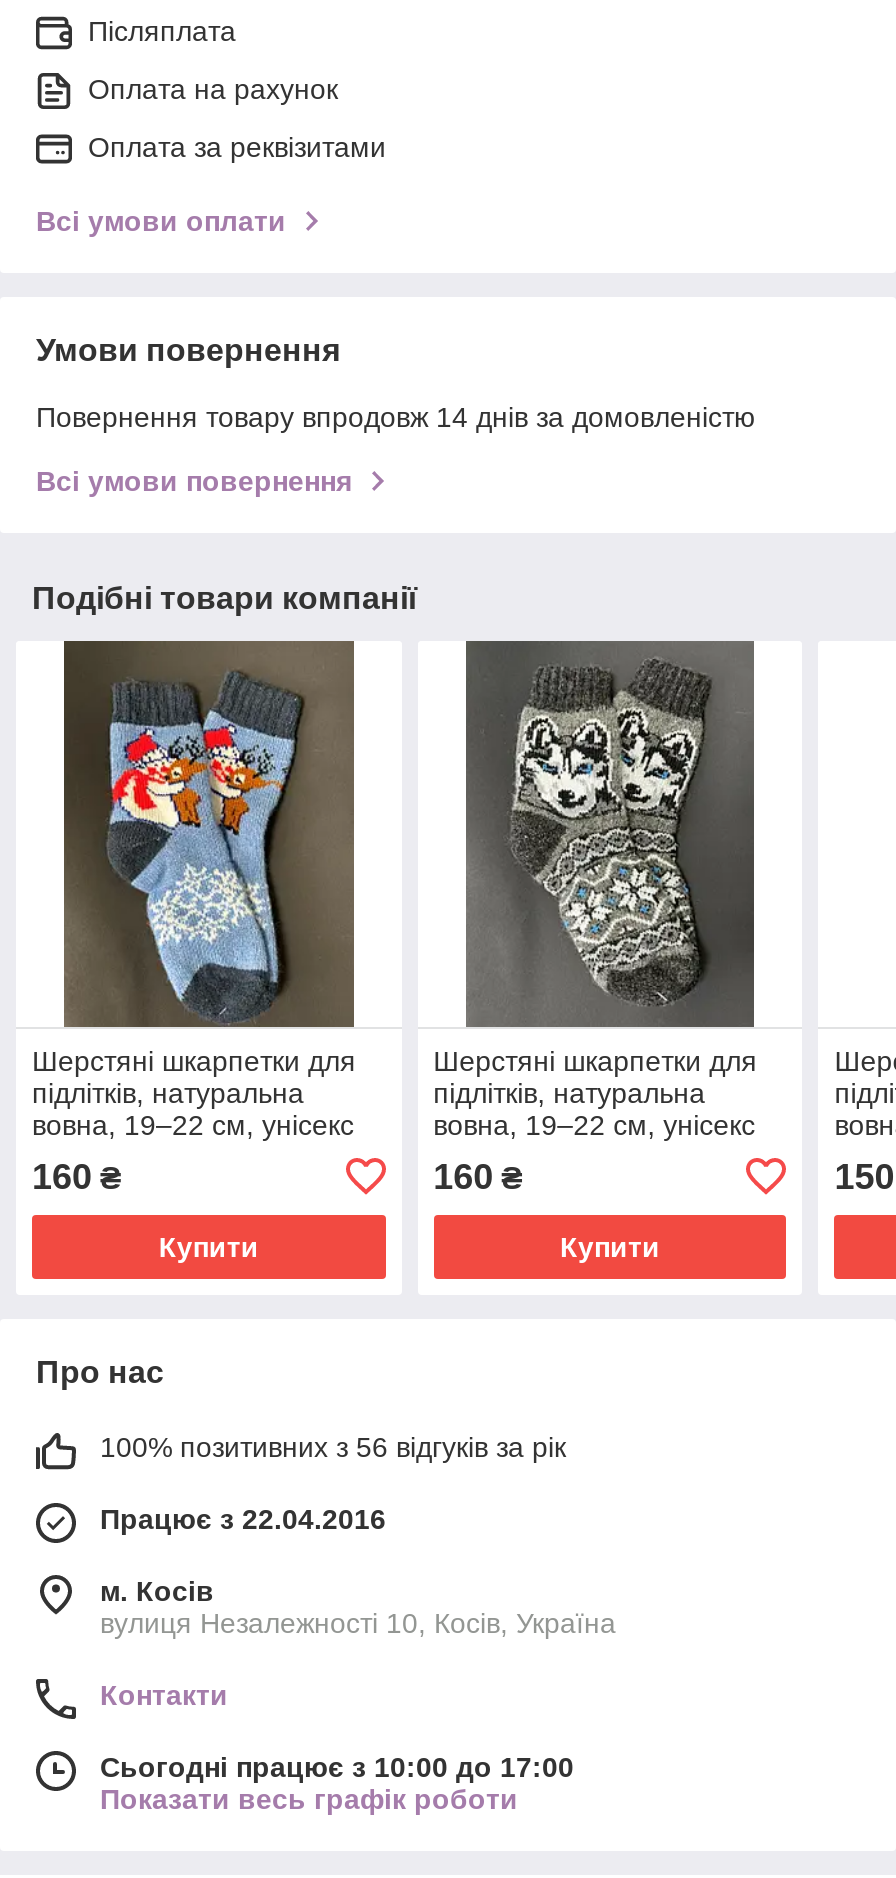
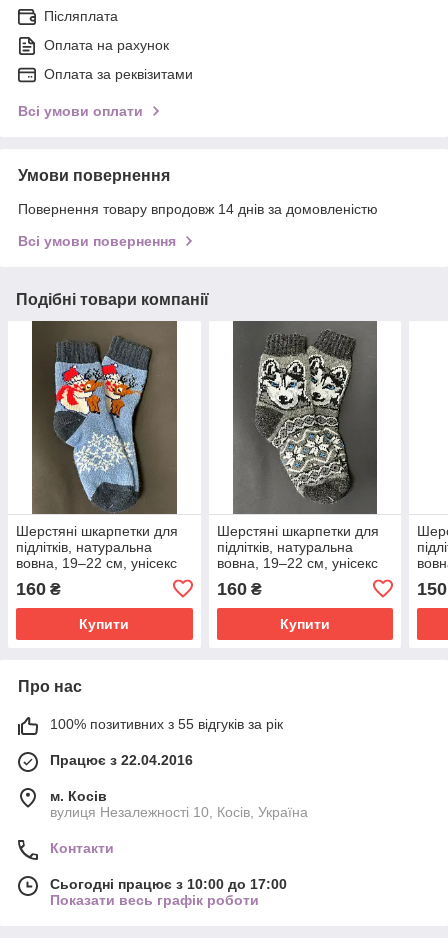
[100,1431,566,1463] 100% позитивних з 56 відгуків за рік -> [50,716,283,732] 100% позитивних з 55 відгуків за рік

